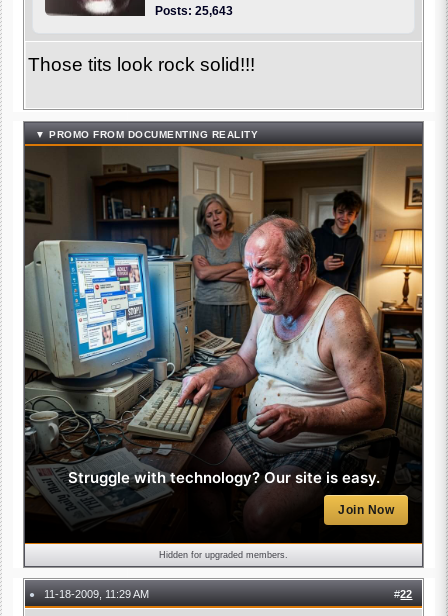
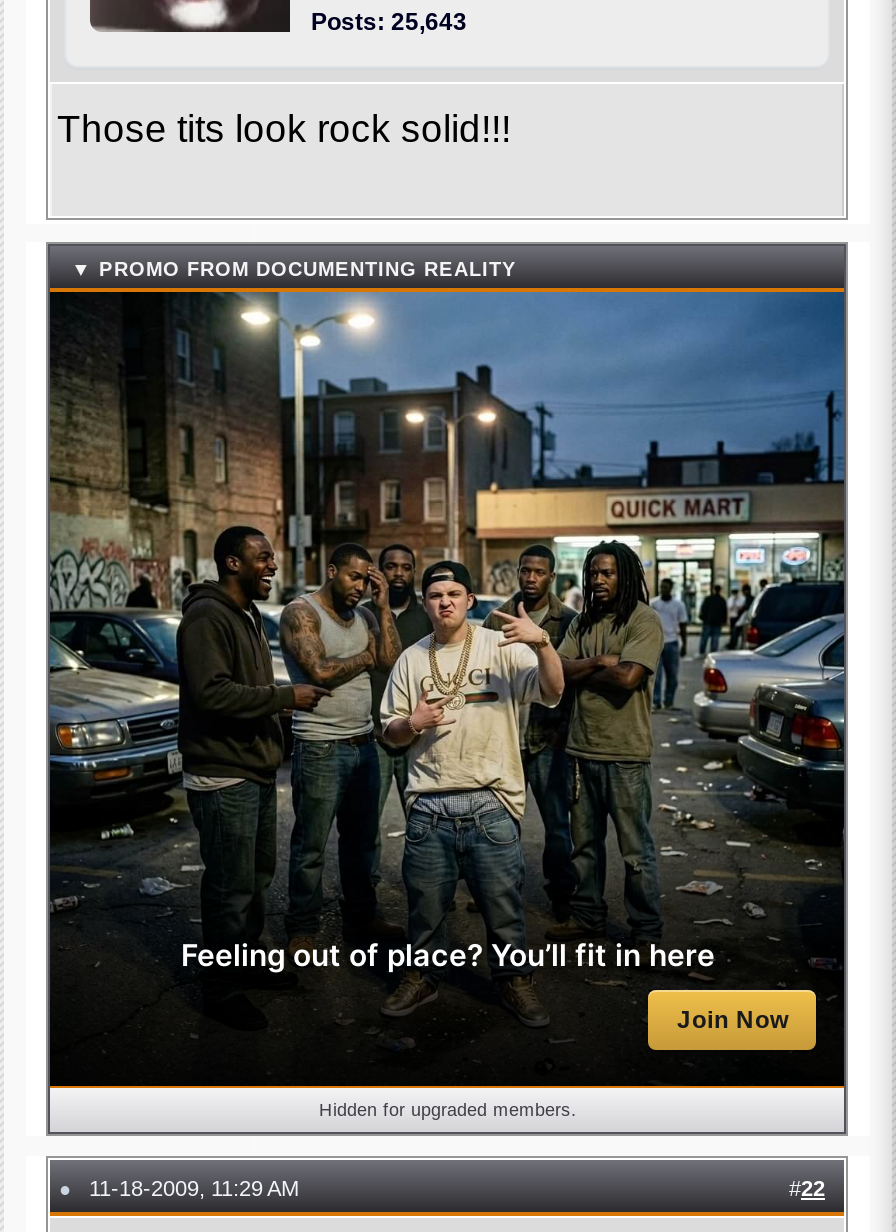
[24,146,423,513] [image] | Struggle with technology? Our site is easy. -> [50,290,846,1026] [image] | Feeling out of place? You’ll fit in here

